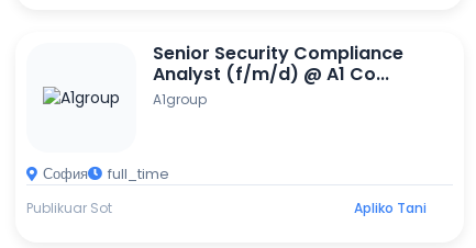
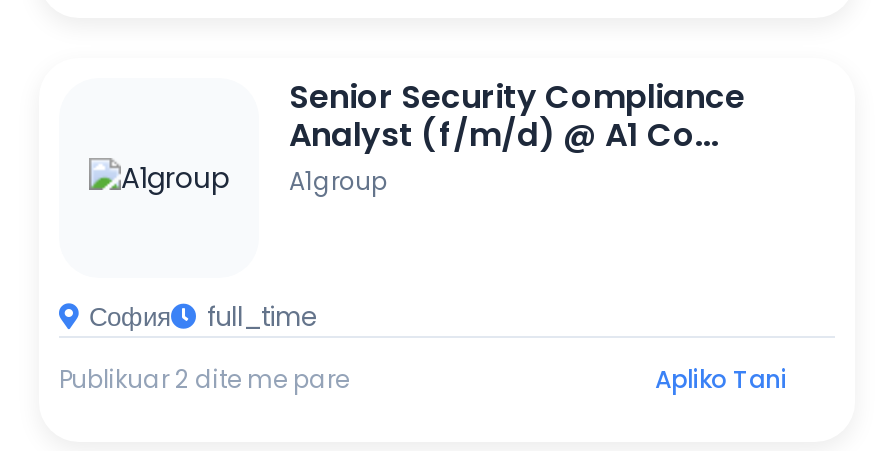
[26,199,112,217] Publikuar Sot -> [59,362,349,396] Publikuar 2 dite me pare

